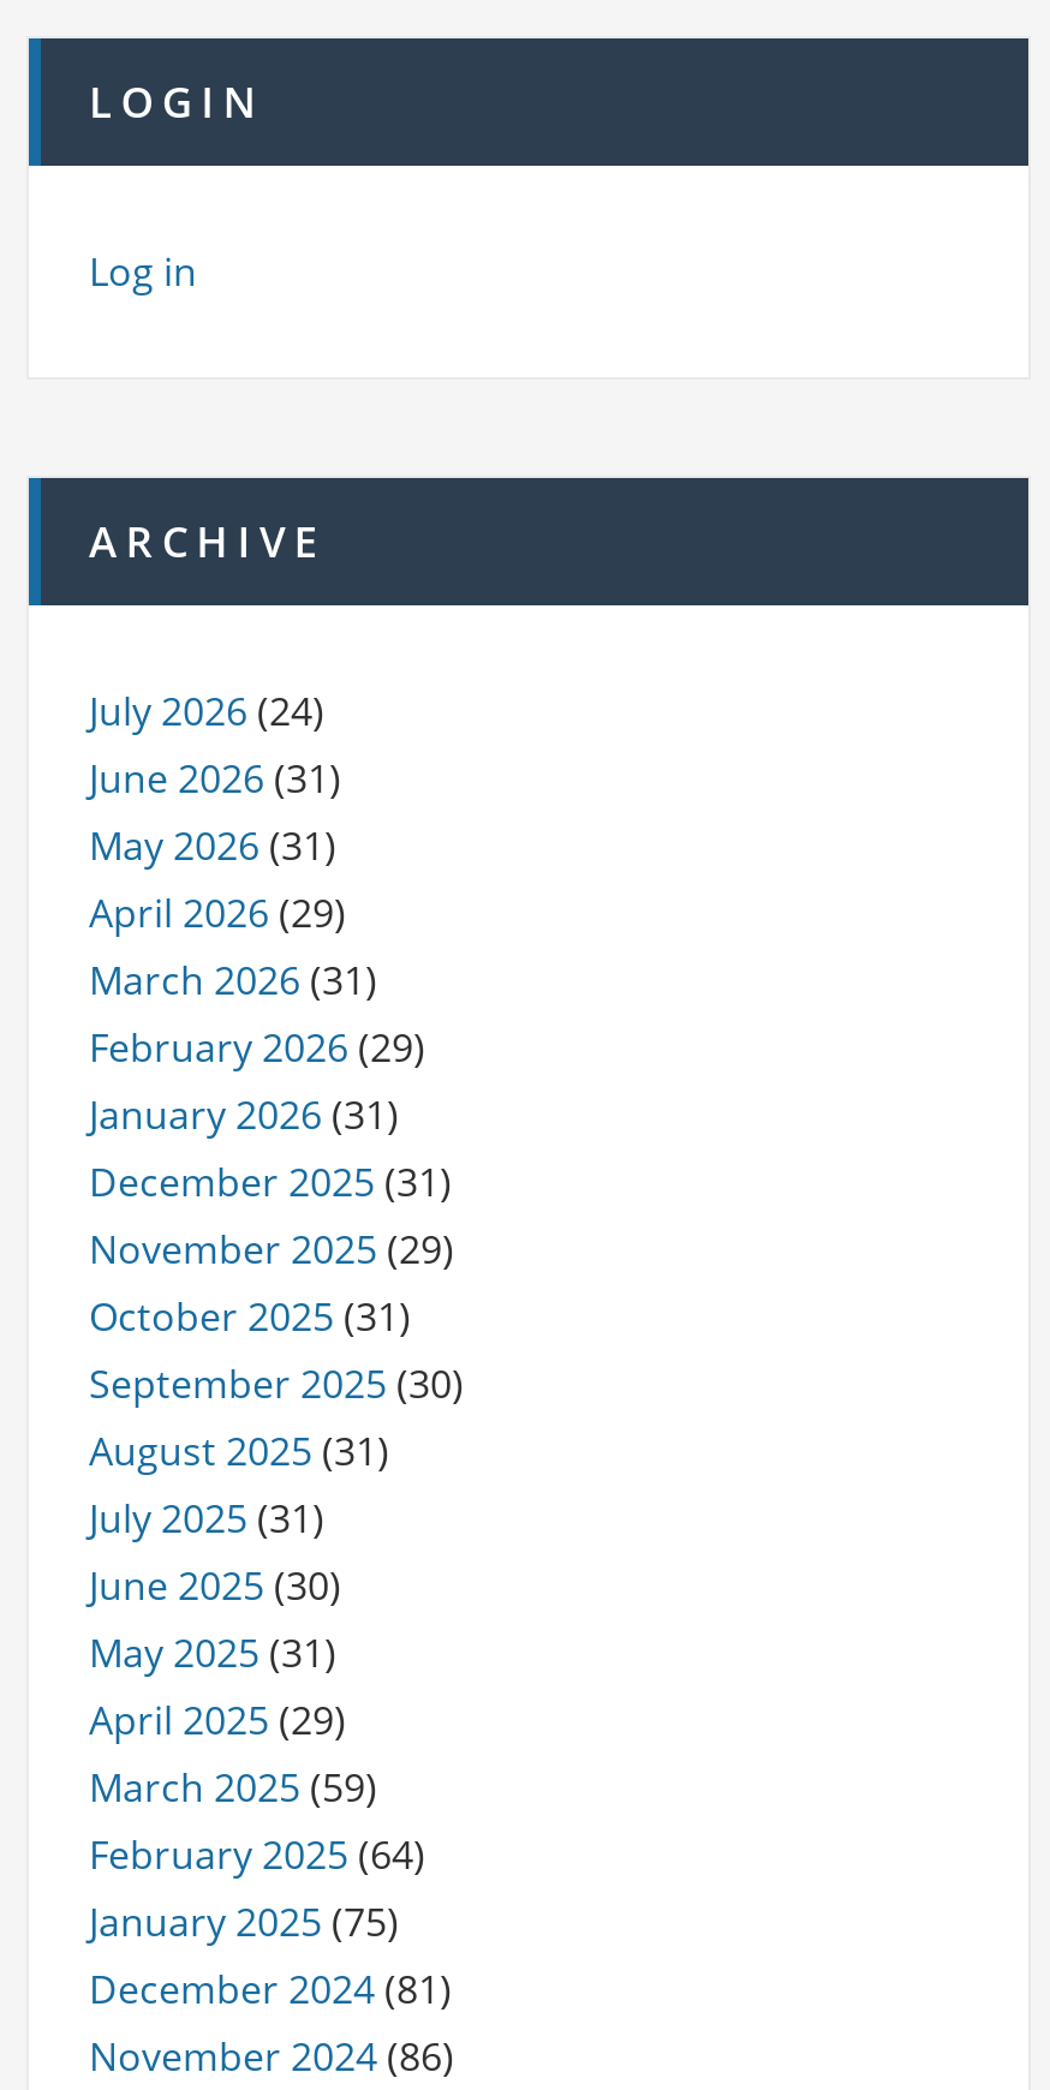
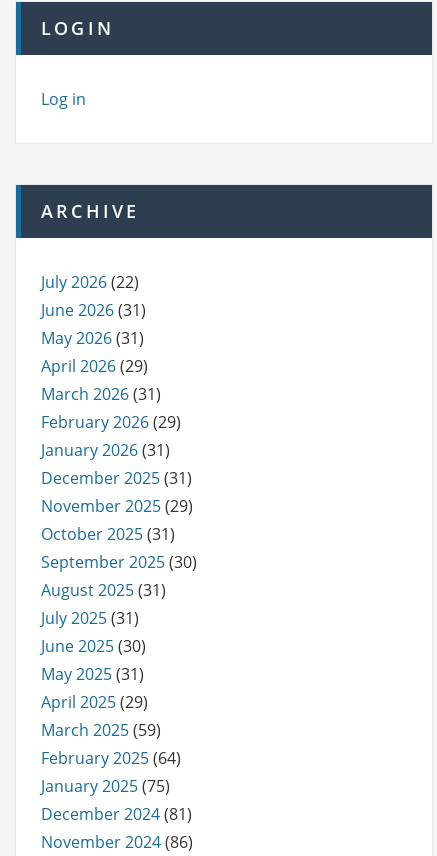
[89,684,324,737] July 2026 (24) -> [41,271,139,293] July 2026 (22)

